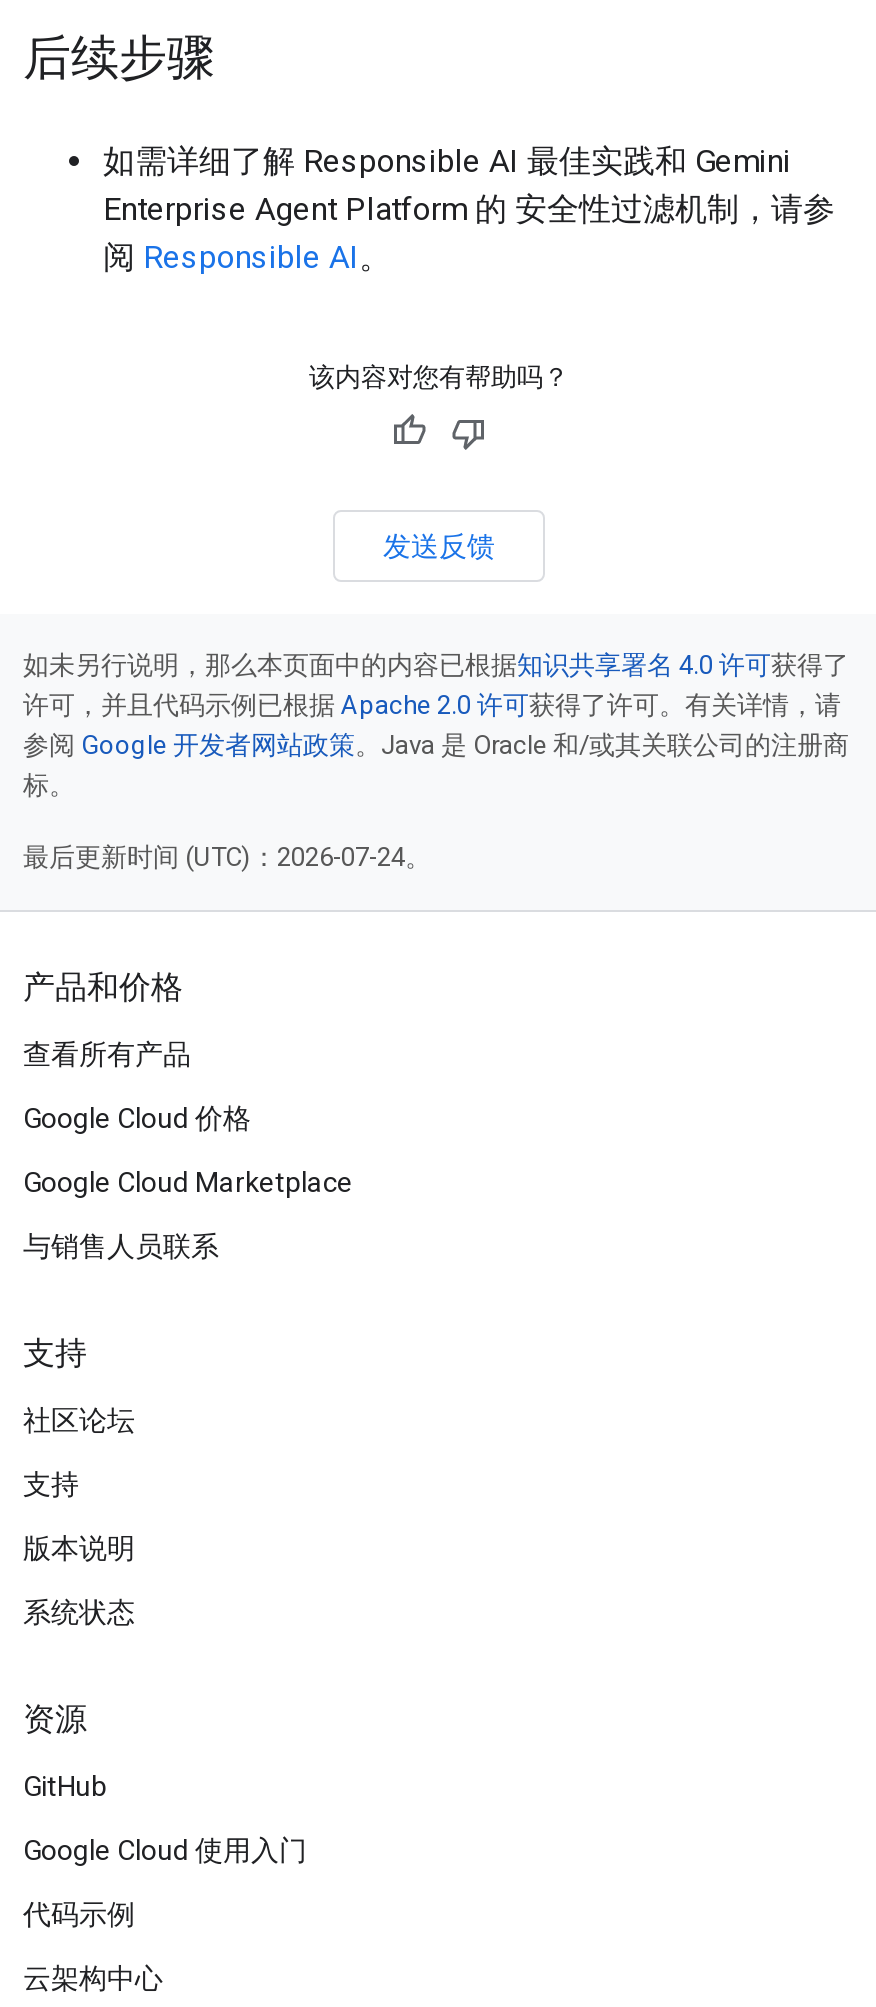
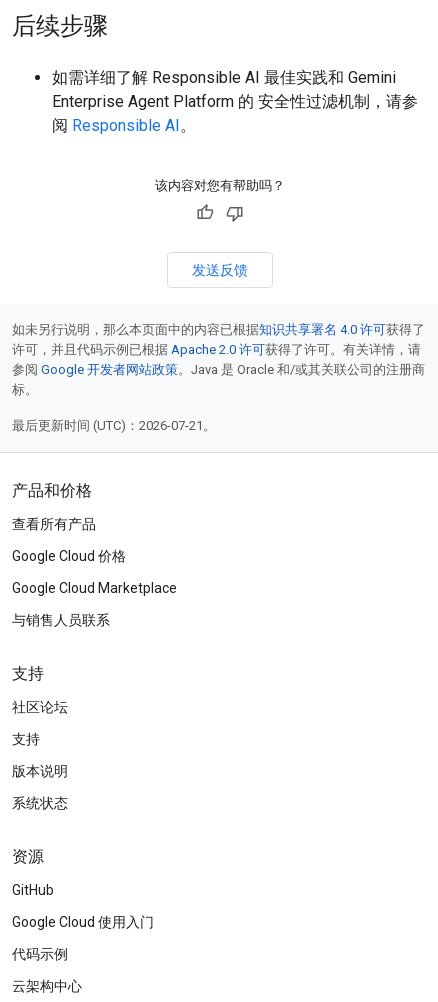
[23,842,431,872] 最后更新时间 (UTC)：2026-07-24。 -> [12,418,216,433] 最后更新时间 (UTC)：2026-07-21。

